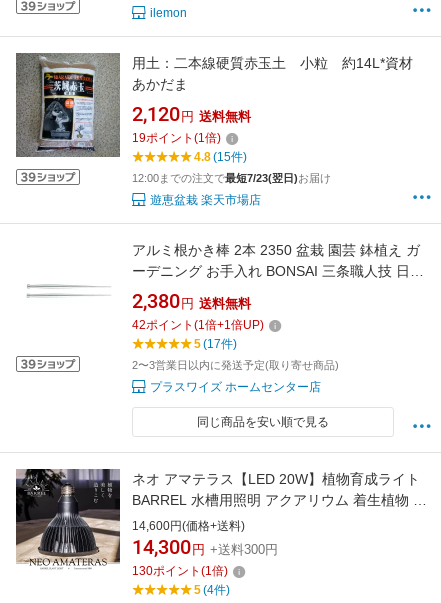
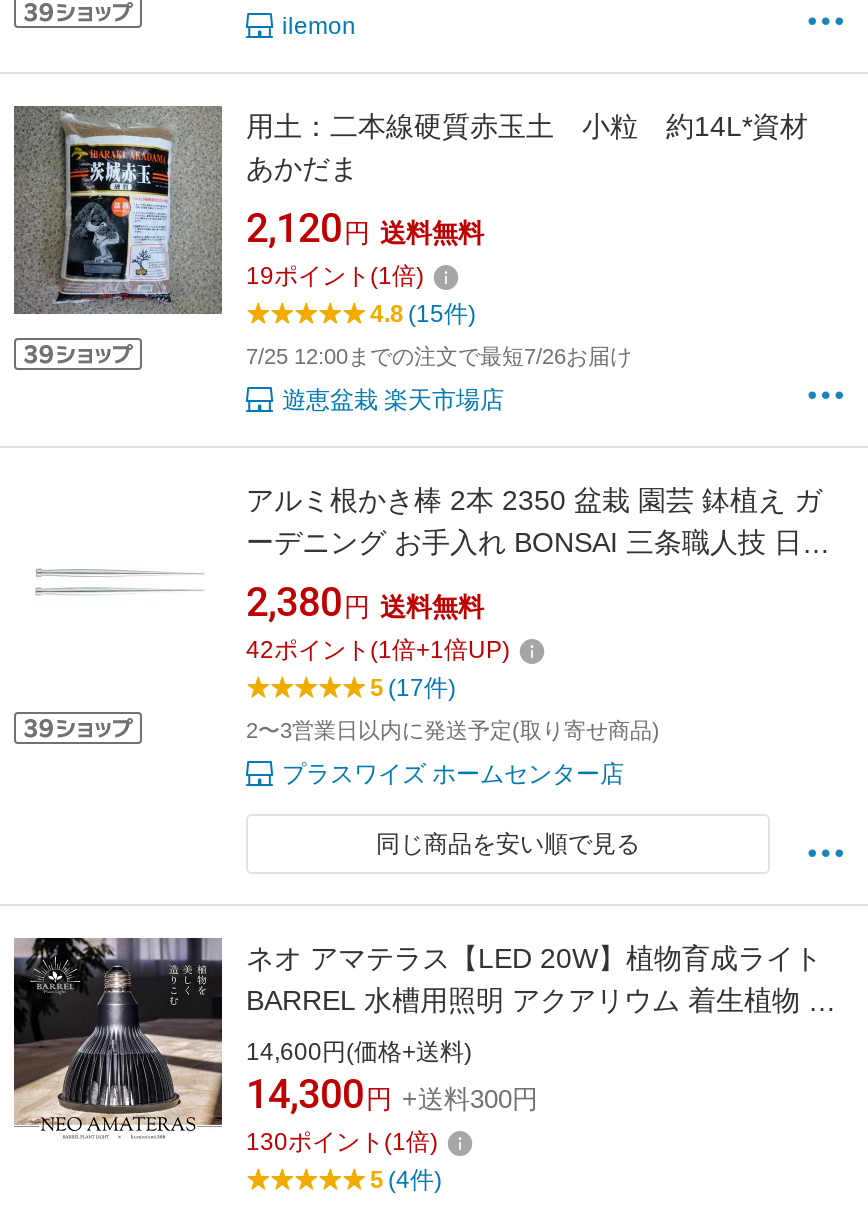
[132,172,331,184] 12:00までの注文で最短7/23(翌日)お届け -> [246,345,632,369] 7/25 12:00までの注文で最短7/26お届け

